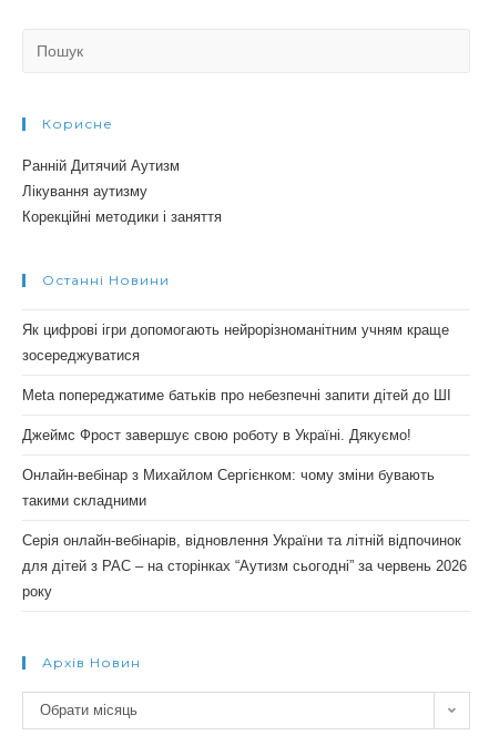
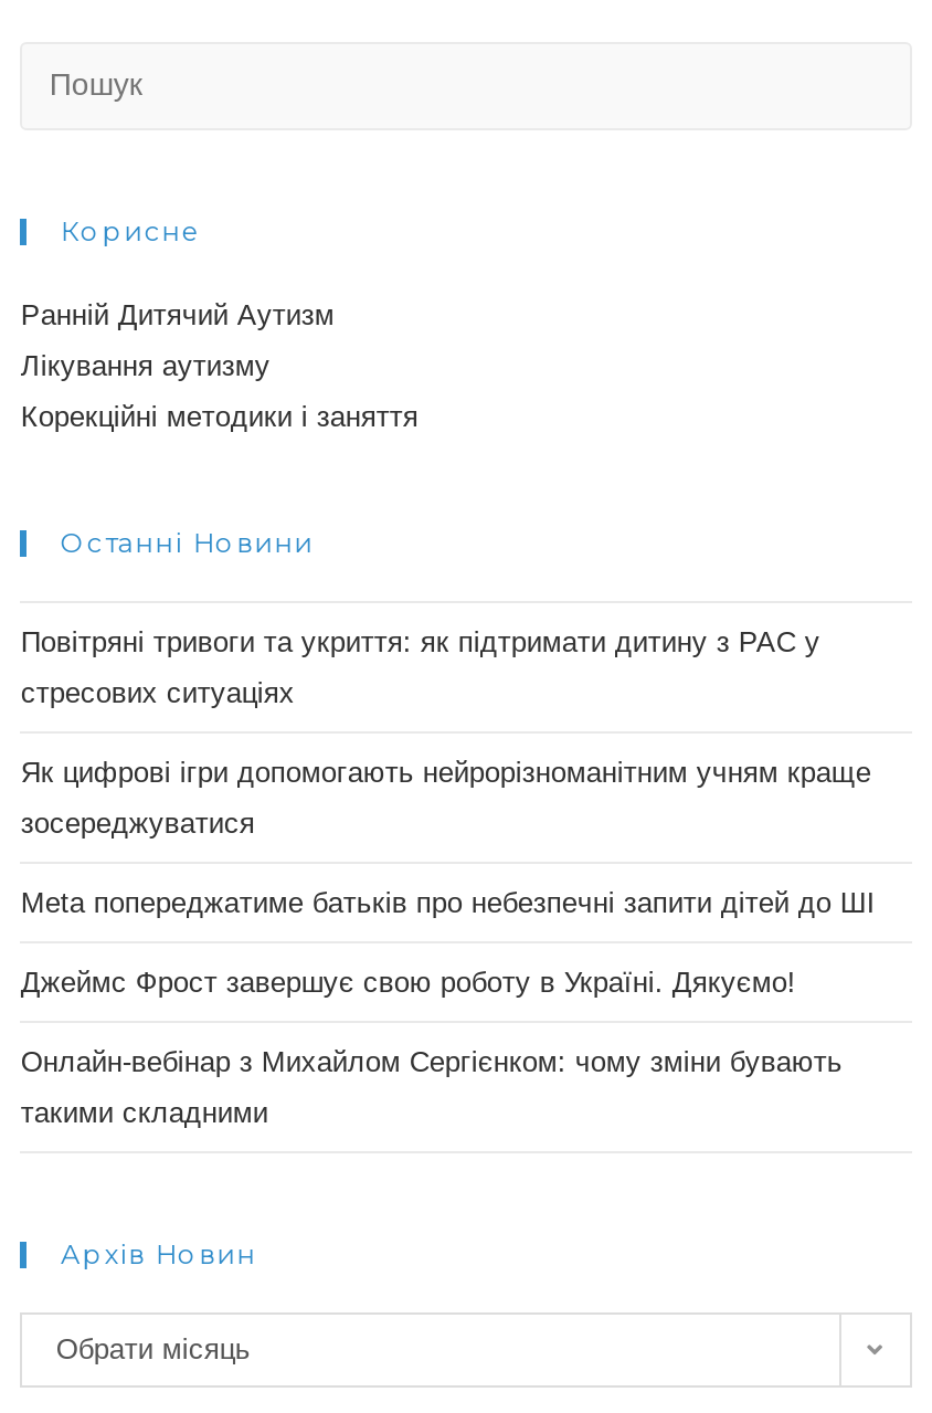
none -> [21,625,820,709] Повітряні тривоги та укриття: як підтримати дитину з РАС у | стресових ситуаціях
moved [23,322,452,509] -> [21,755,875,1128]: Як цифрові ігри допомогають нейрорізноманітним учням краще | зосереджуватися | Meta попереджатиме батьків про небезпечні запити дітей до ШІ | Джеймс Фрост завершує свою роботу в Україні. Дякуємо! | Онлайн-вебінар з Михайлом Сергієнком: чому зміни бувають | такими складними
[23,532,467,600] Серія онлайн-вебінарів, відновлення України та літній відпочинок | для дітей з РАС – на сторінках “Аутизм сьогодні” за червень 2026 | року -> none

